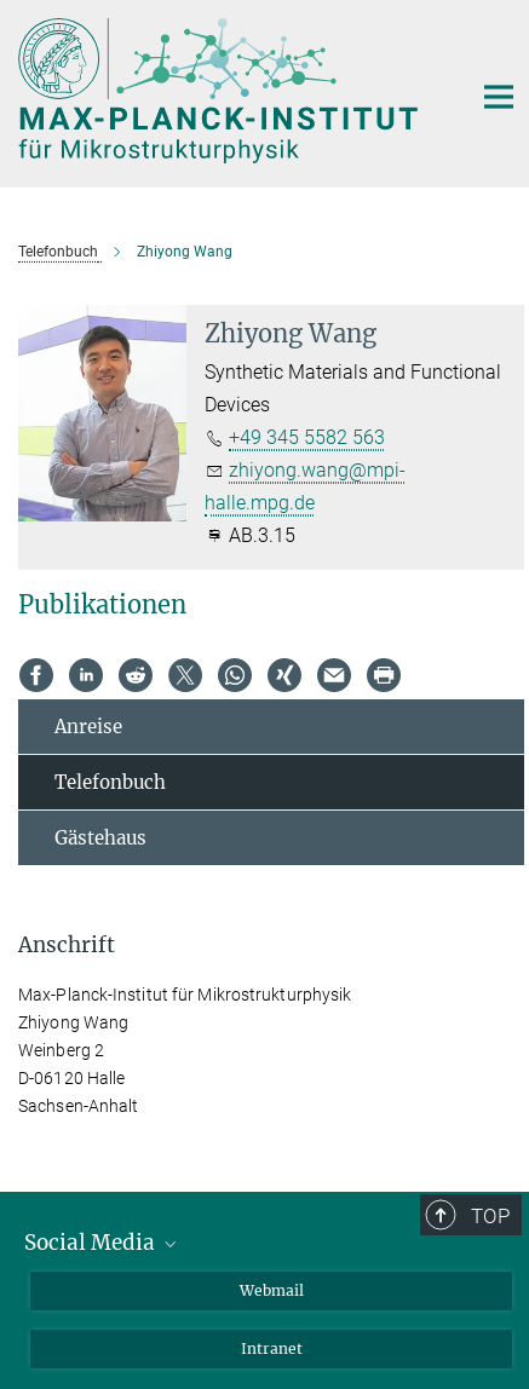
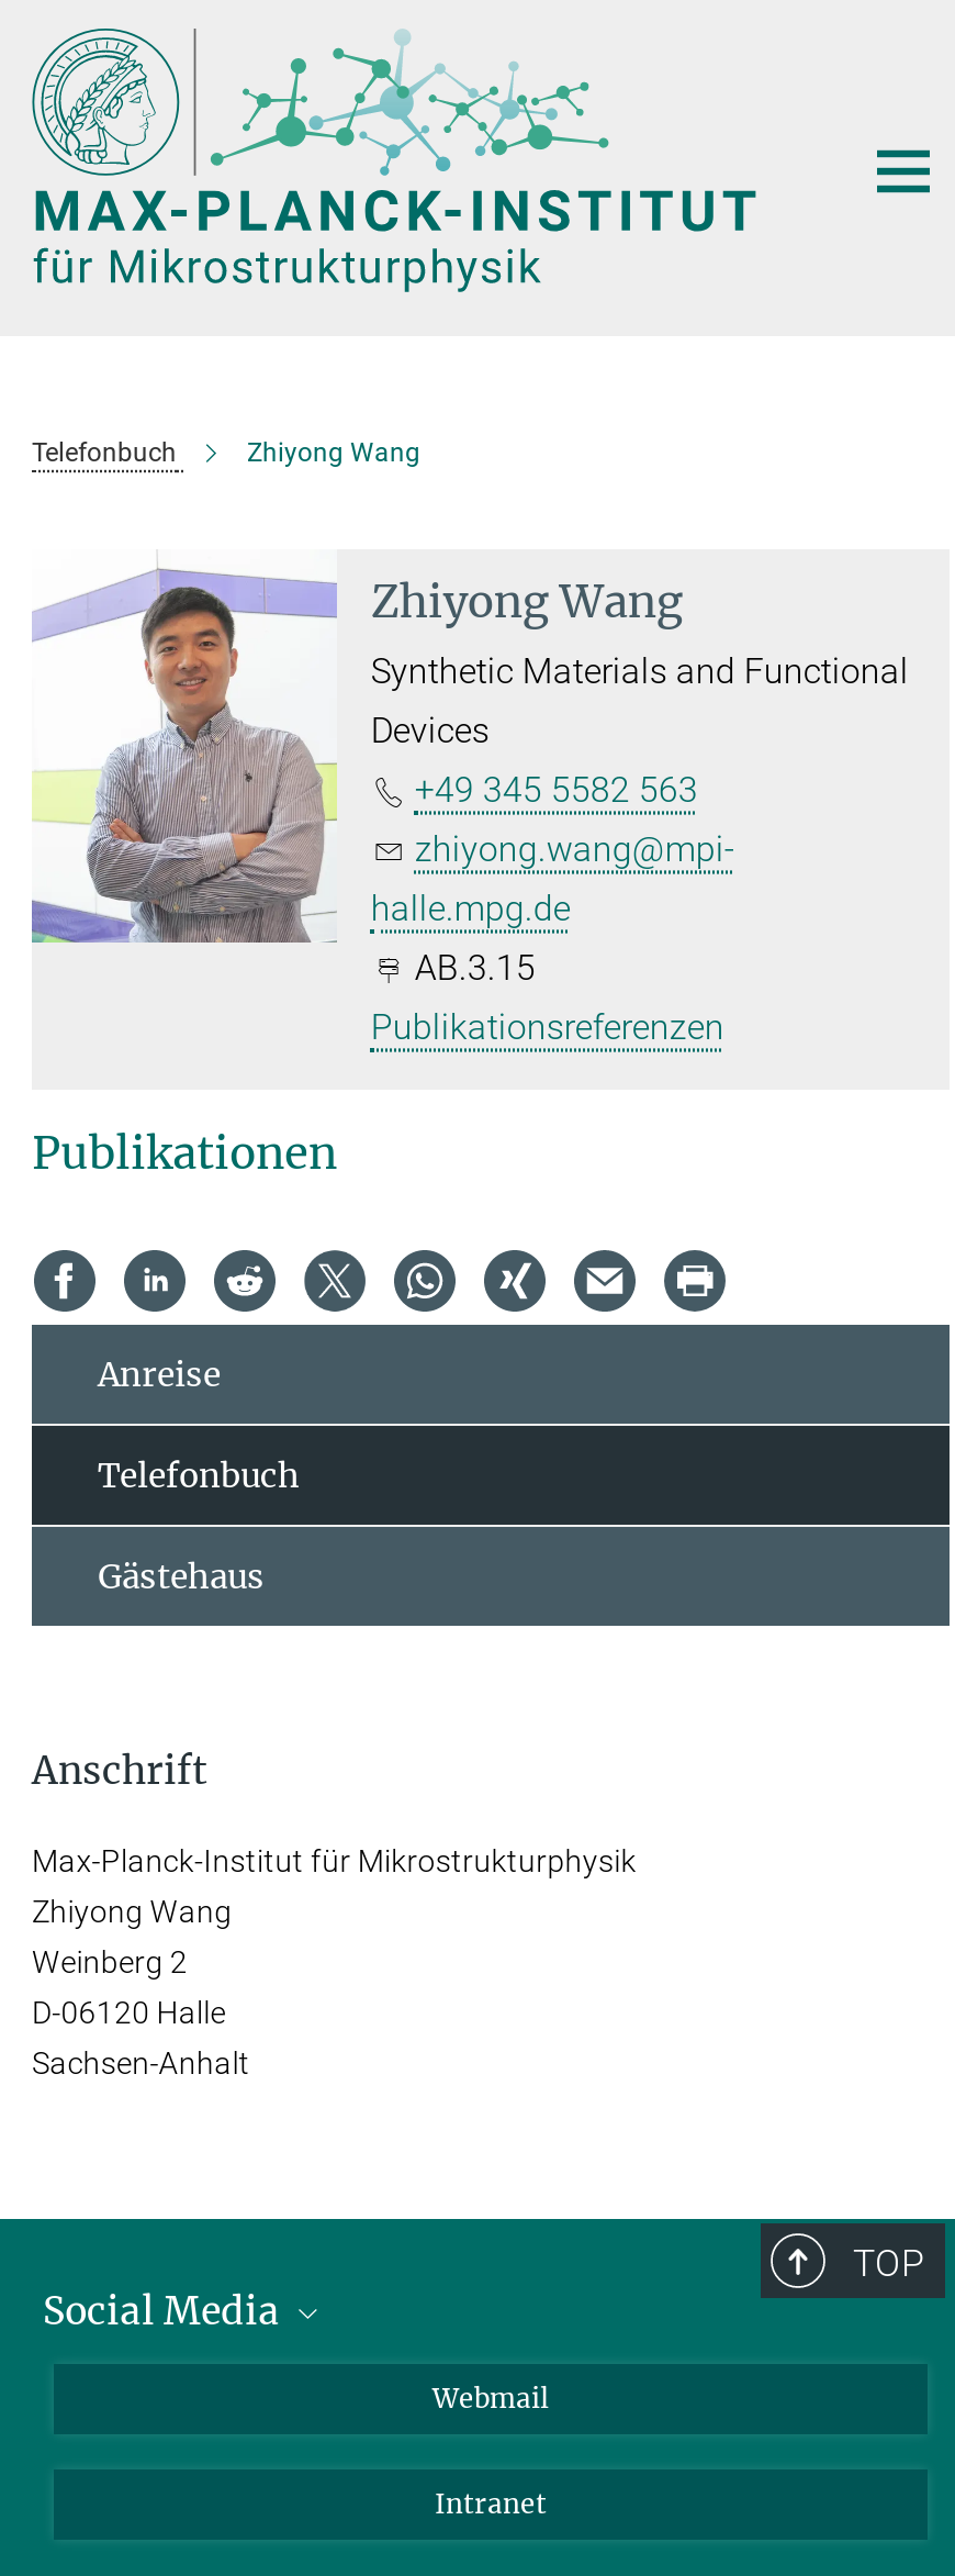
none -> [371,1006,724,1048] Publikationsreferenzen

